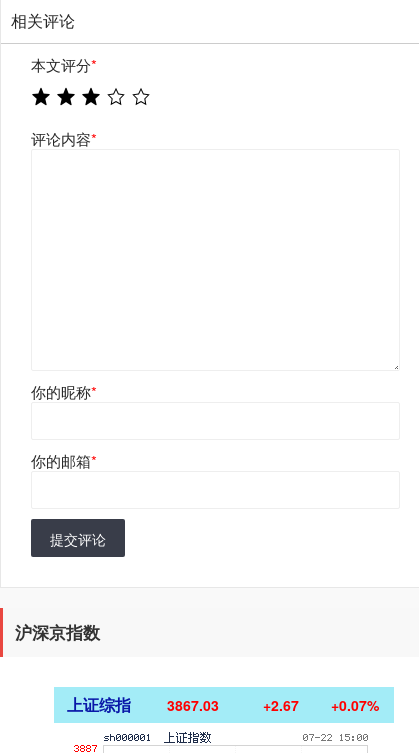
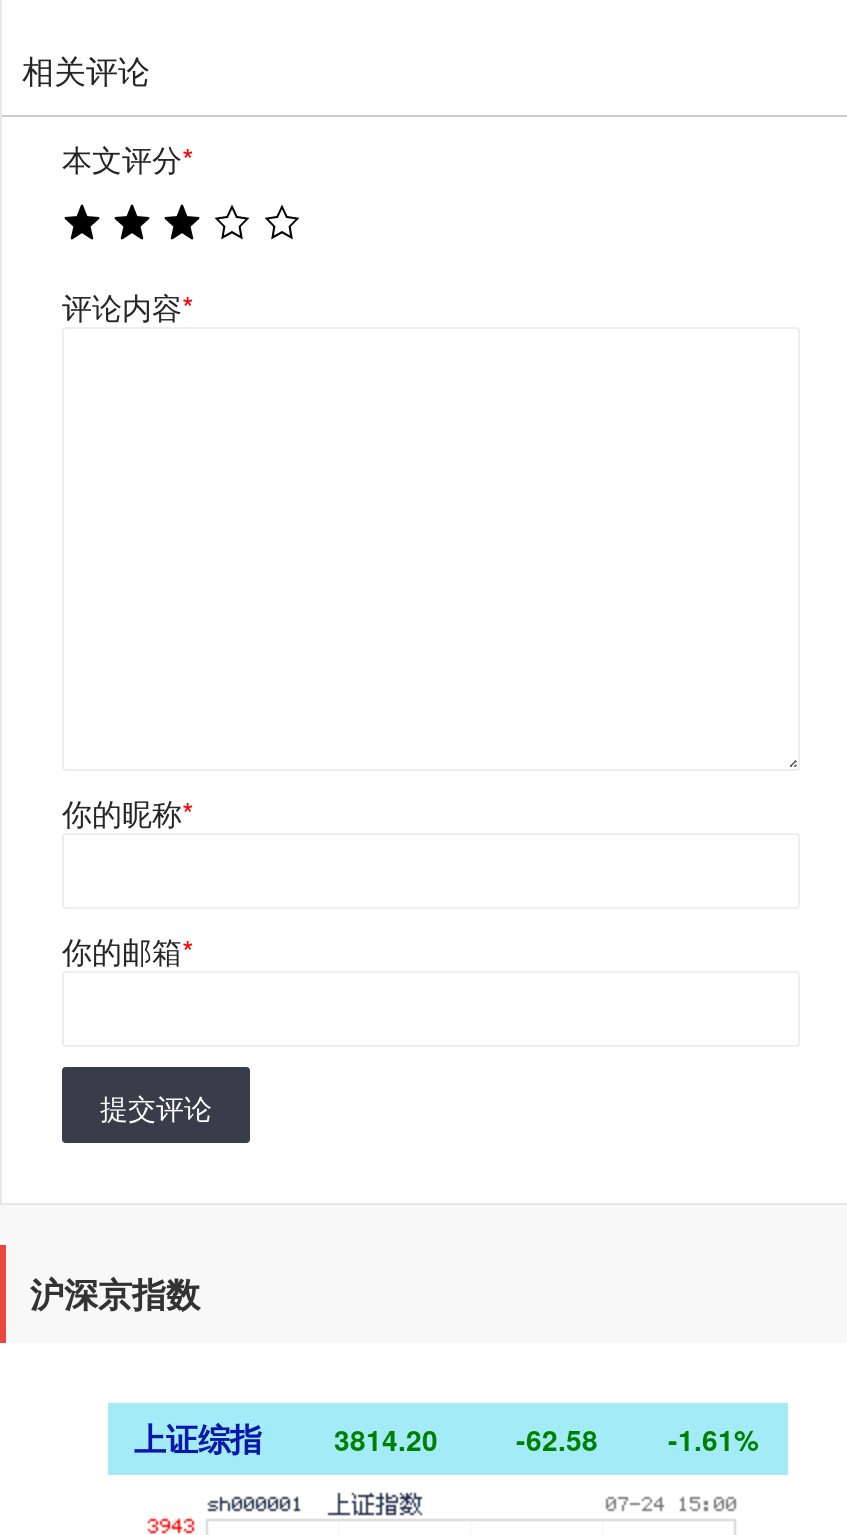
[167,695,219,715] 3867.03 -> [334,1419,438,1459] 3814.20
[263,695,299,715] +2.67 -> [516,1419,598,1459] -62.58
[331,695,379,715] +0.07% -> [668,1419,758,1459] -1.61%

